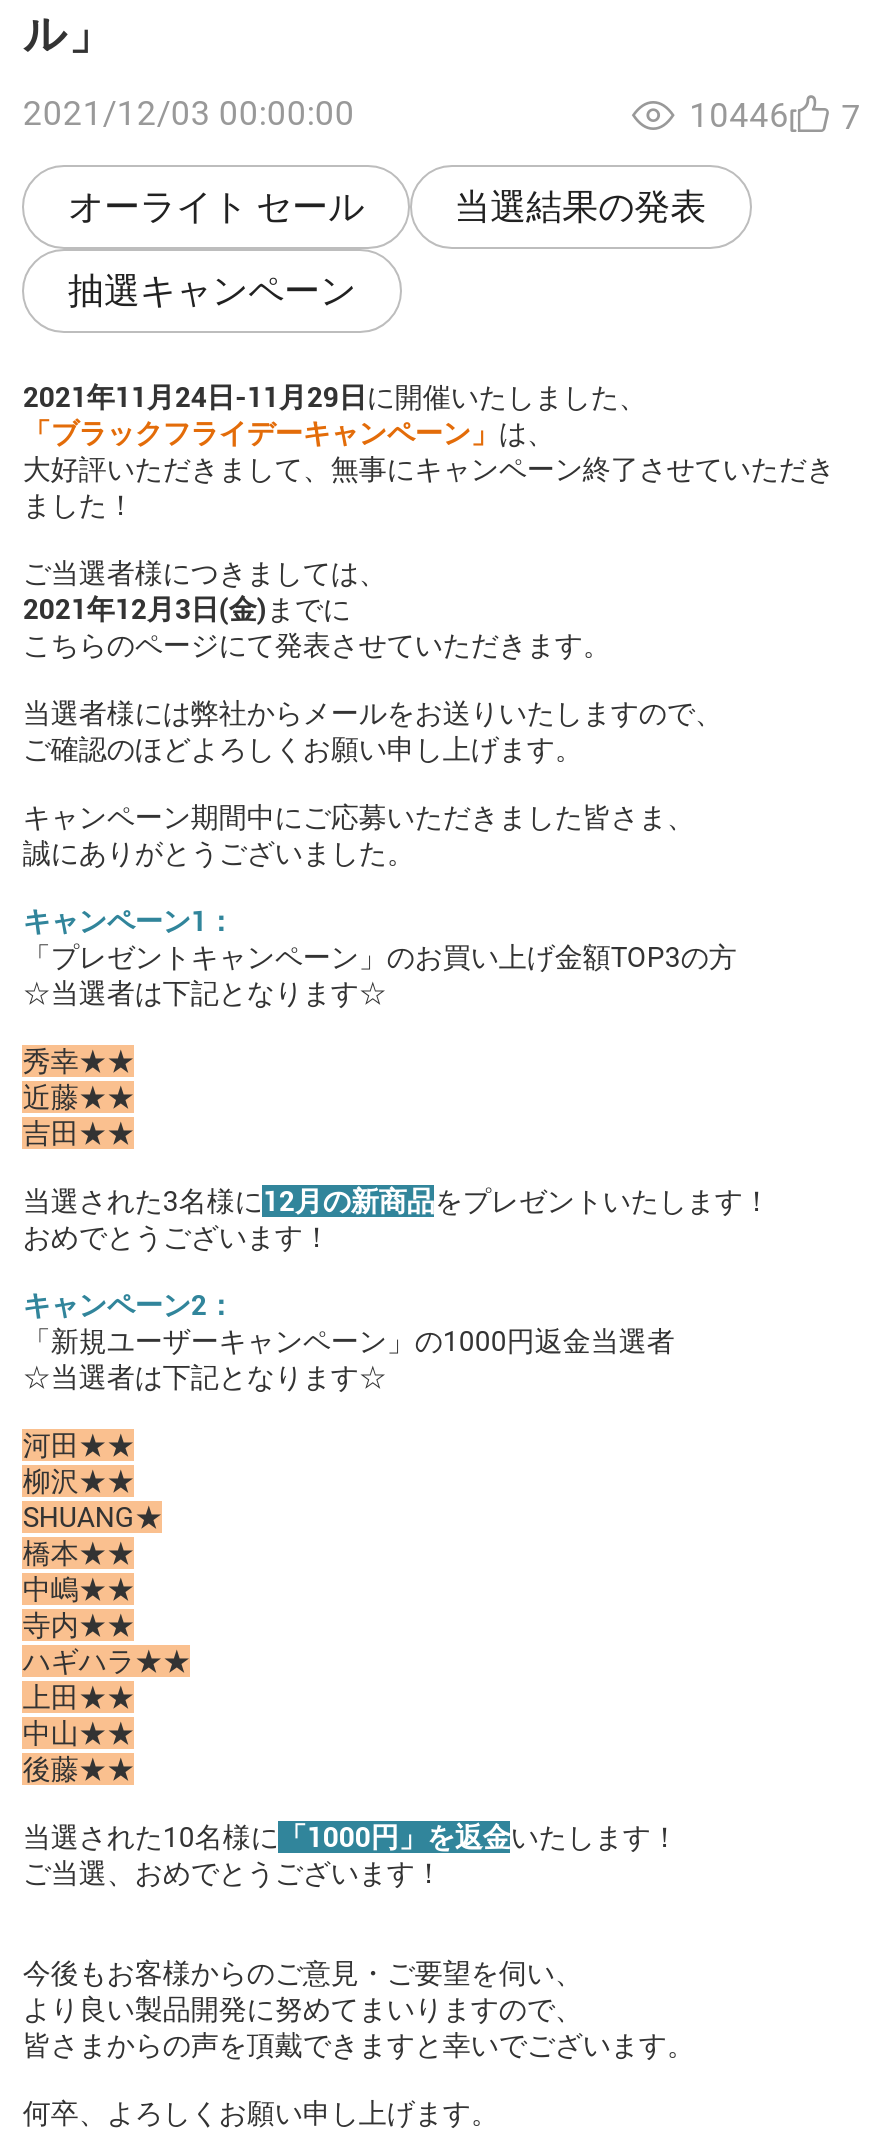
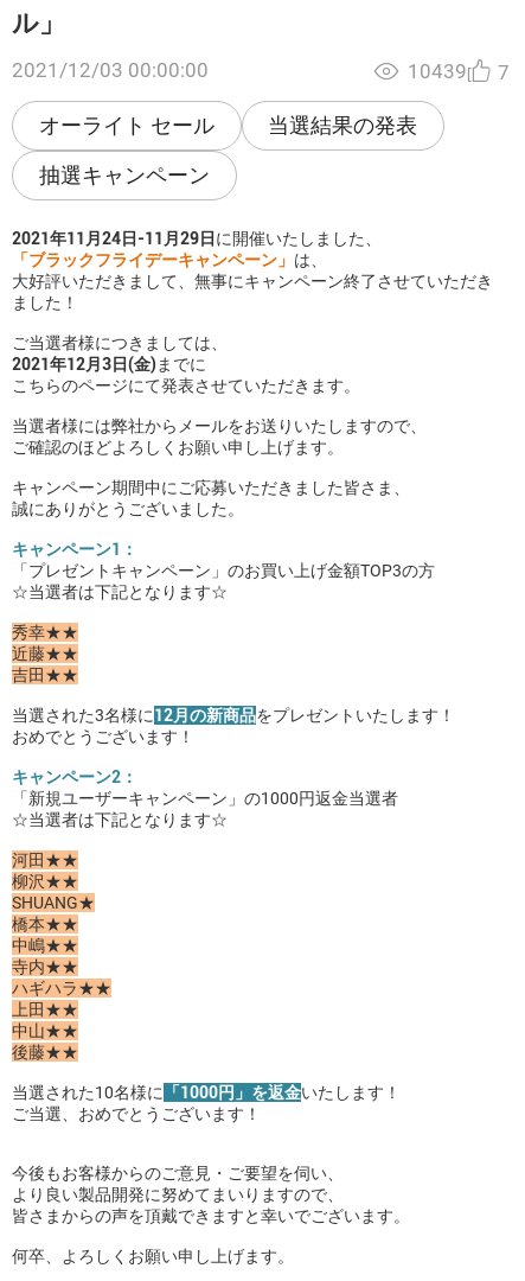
[689,96,861,138] 10446 7 -> [407,60,509,85] 10439 7

